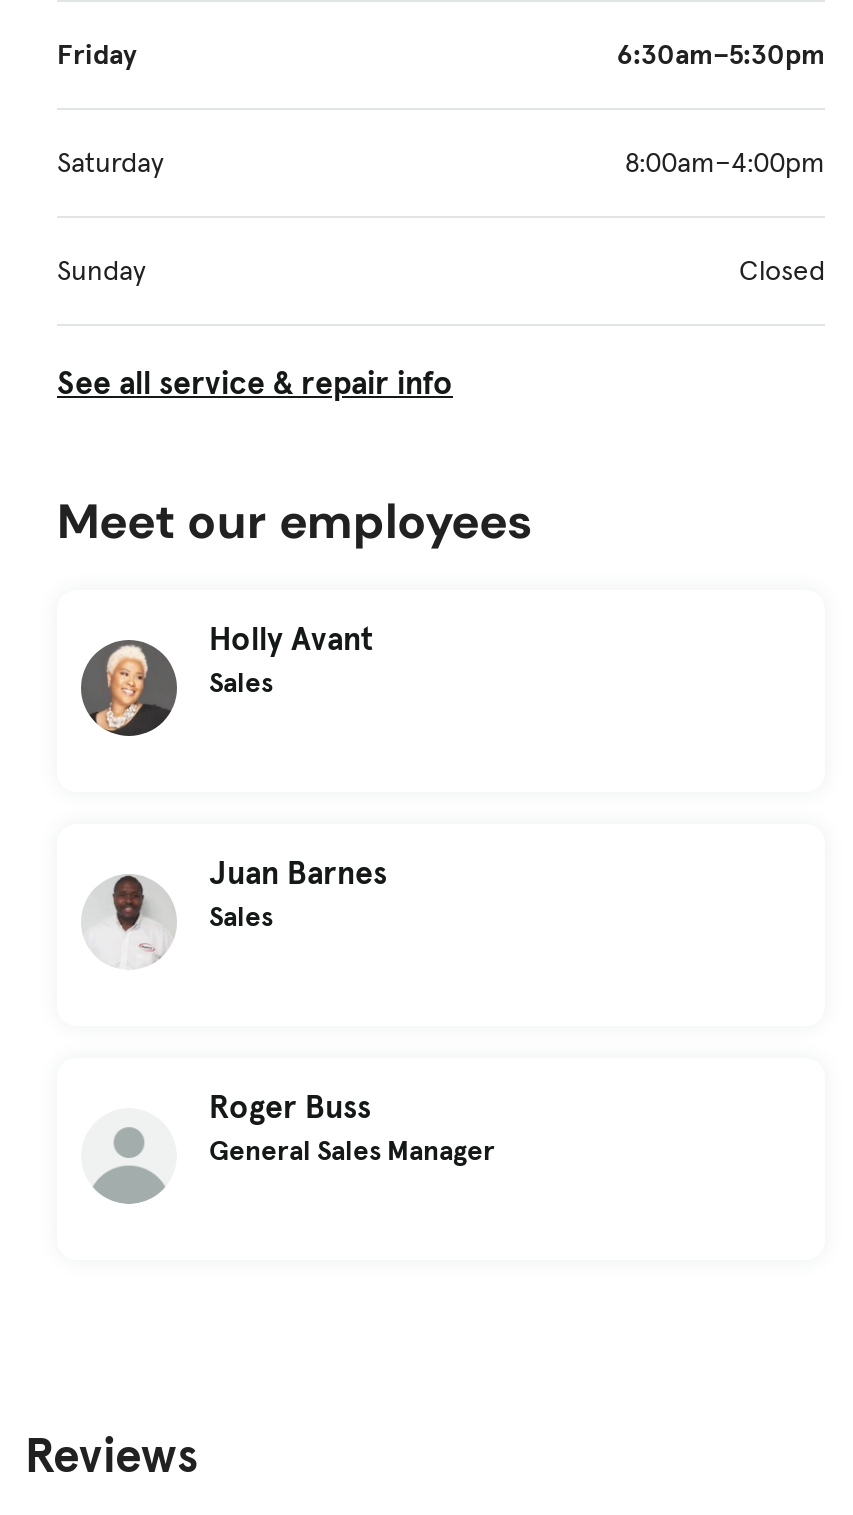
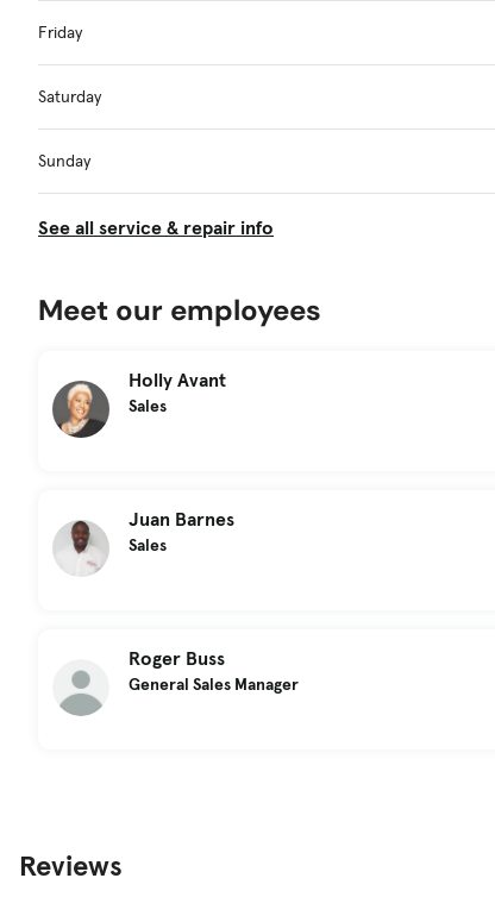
[617,37,825,73] 6:30am–5:30pm -> none
[625,145,825,181] 8:00am–4:00pm -> none
[739,253,825,289] Closed -> none

